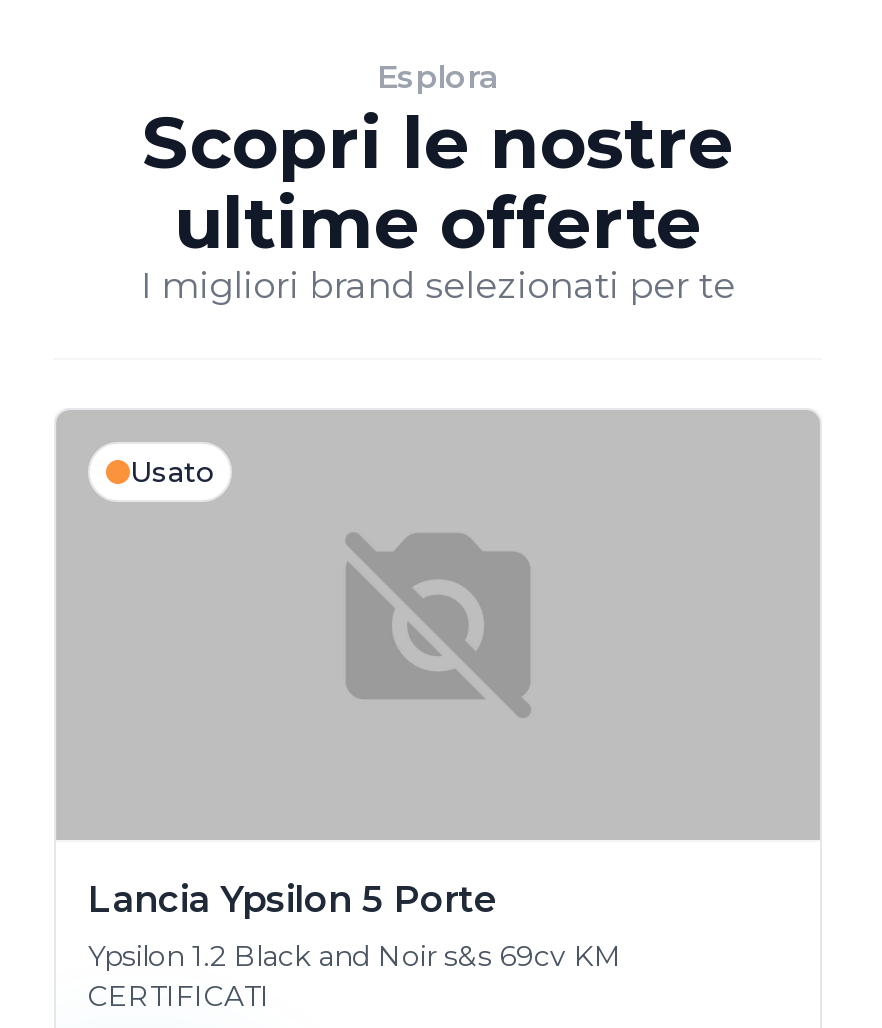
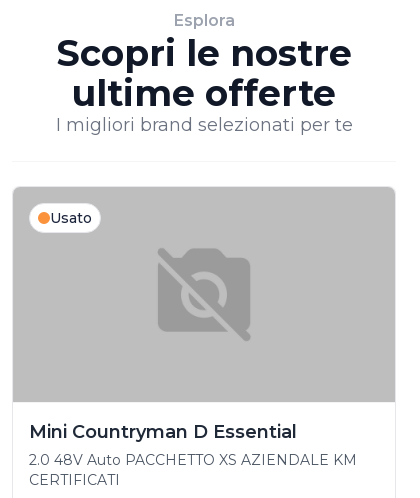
[88,878,622,974] Lancia Ypsilon 5 Porte | Ypsilon 1.2 Black and Noir s&s 69cv KM -> [29,421,357,469] Mini Countryman D Essential | 2.0 48V Auto PACCHETTO XS AZIENDALE KM

